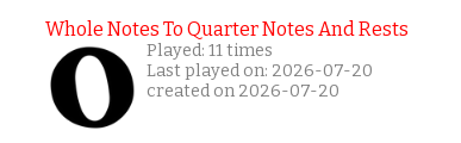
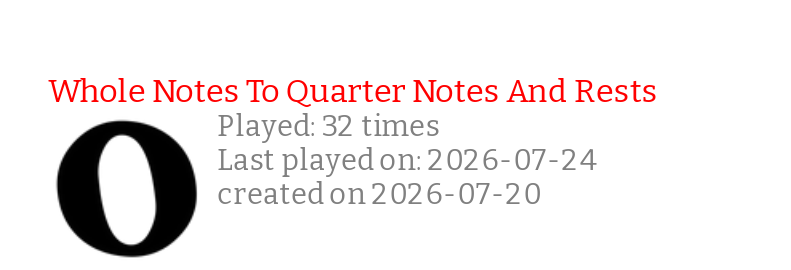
[146,40,273,61] Played: 11 times -> [218,110,440,144] Played: 32 times
[146,61,373,81] Last played on: 2026-07-20 -> [218,144,596,178] Last played on: 2026-07-24

